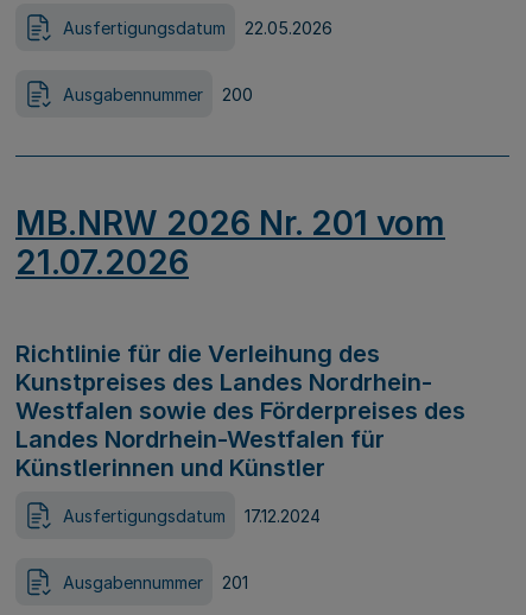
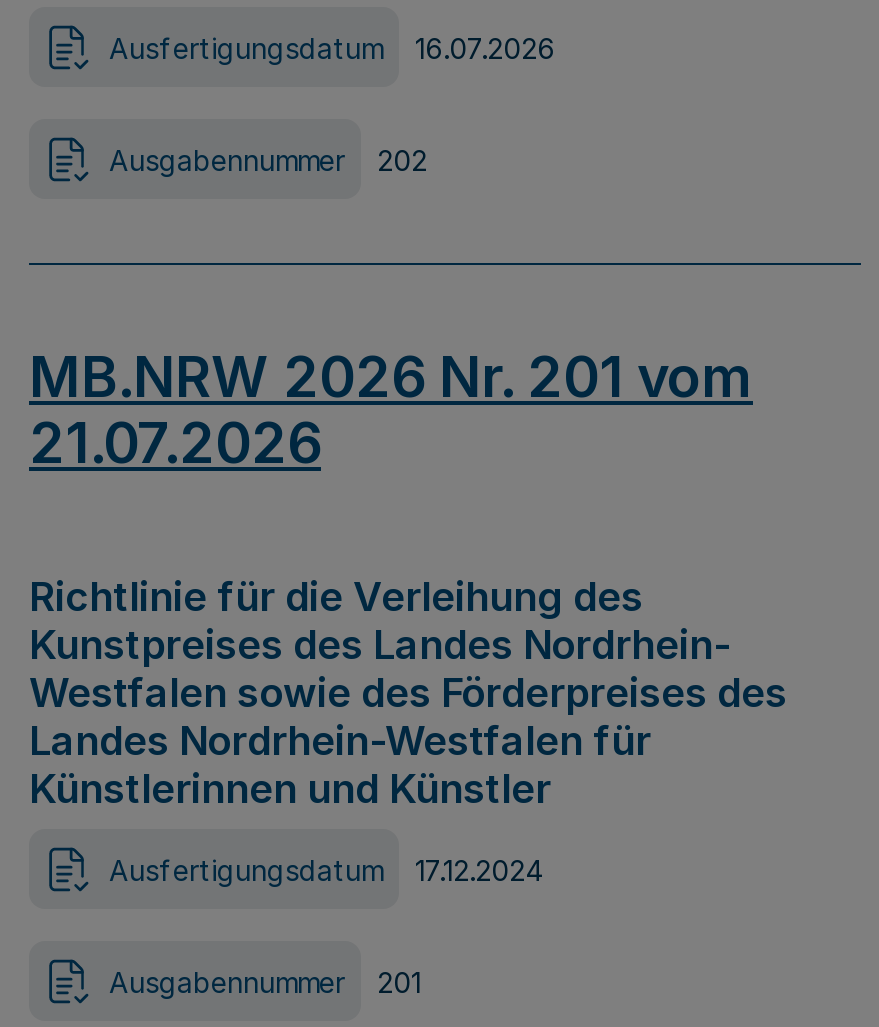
[63,17,332,37] Ausfertigungsdatum 22.05.2026 -> [109,30,555,64] Ausfertigungsdatum 16.07.2026
[63,84,253,104] Ausgabennummer 200 -> [109,142,427,176] Ausgabennummer 202

